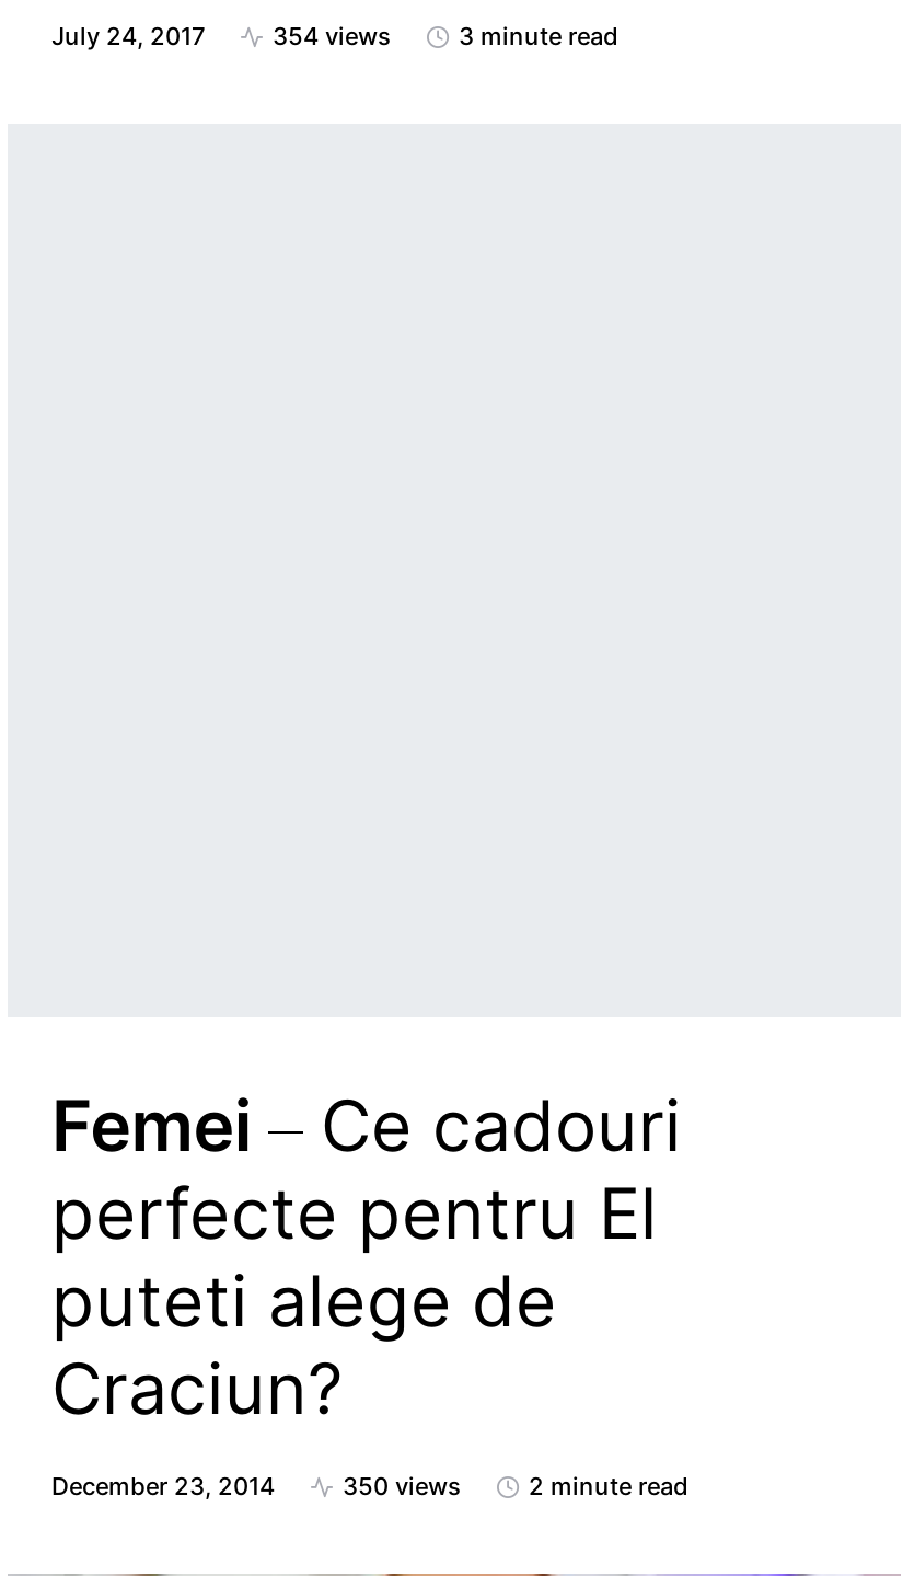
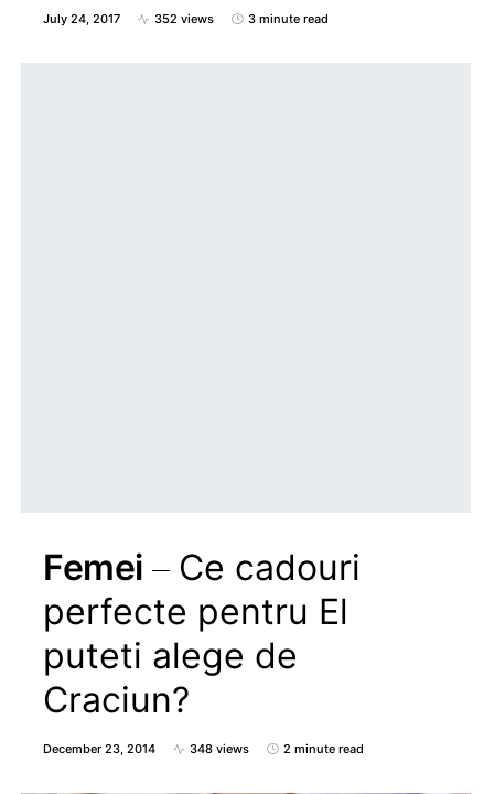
[273,21,391,51] 354 views -> [154,11,214,26] 352 views
[343,1471,461,1502] 350 views -> [190,741,249,757] 348 views

